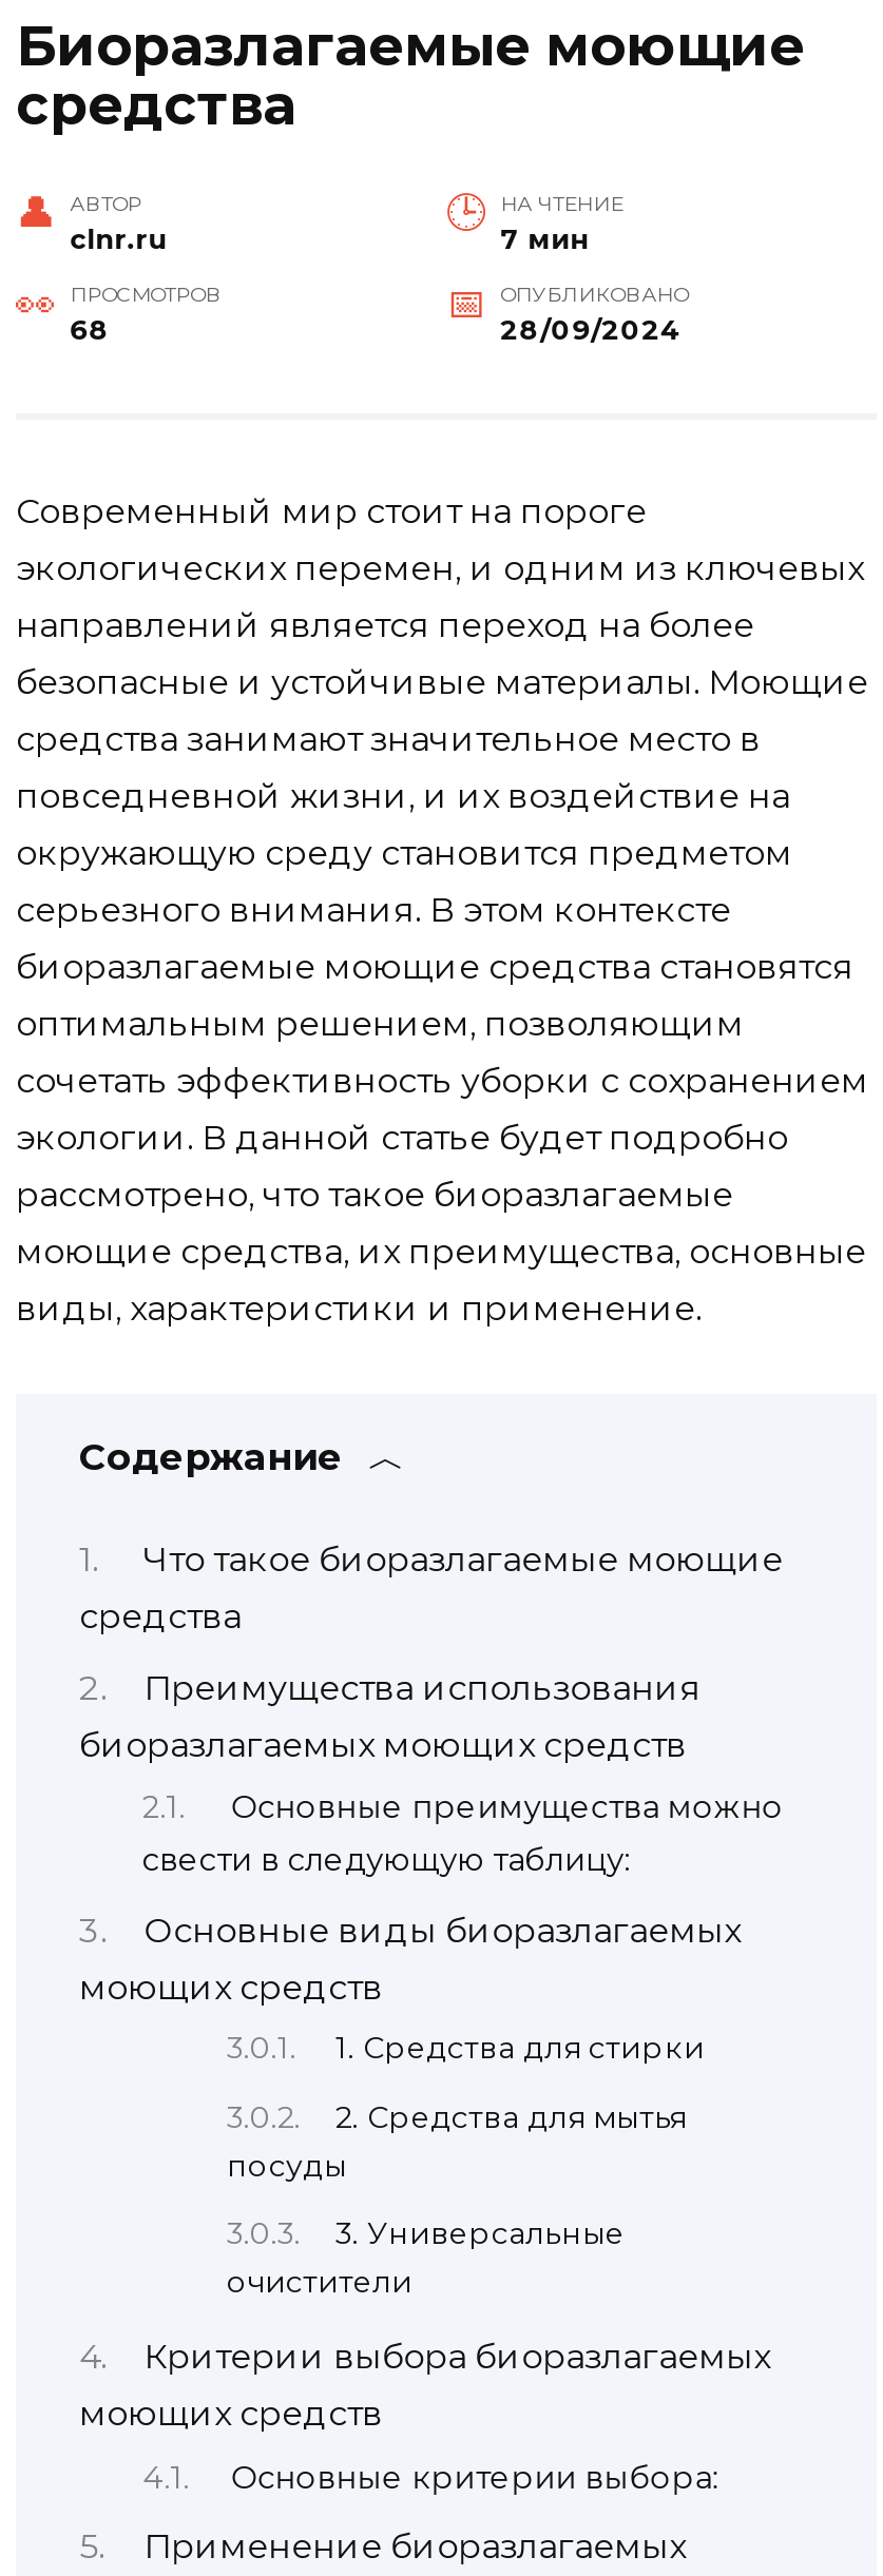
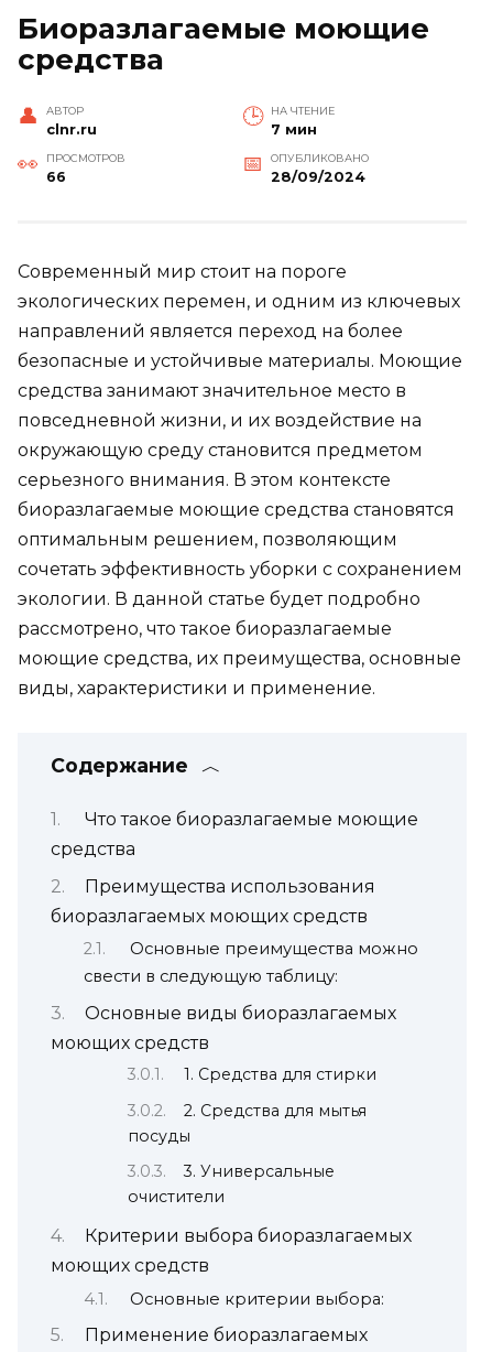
[70,314,110,345] 68 -> [46,168,66,185] 66

